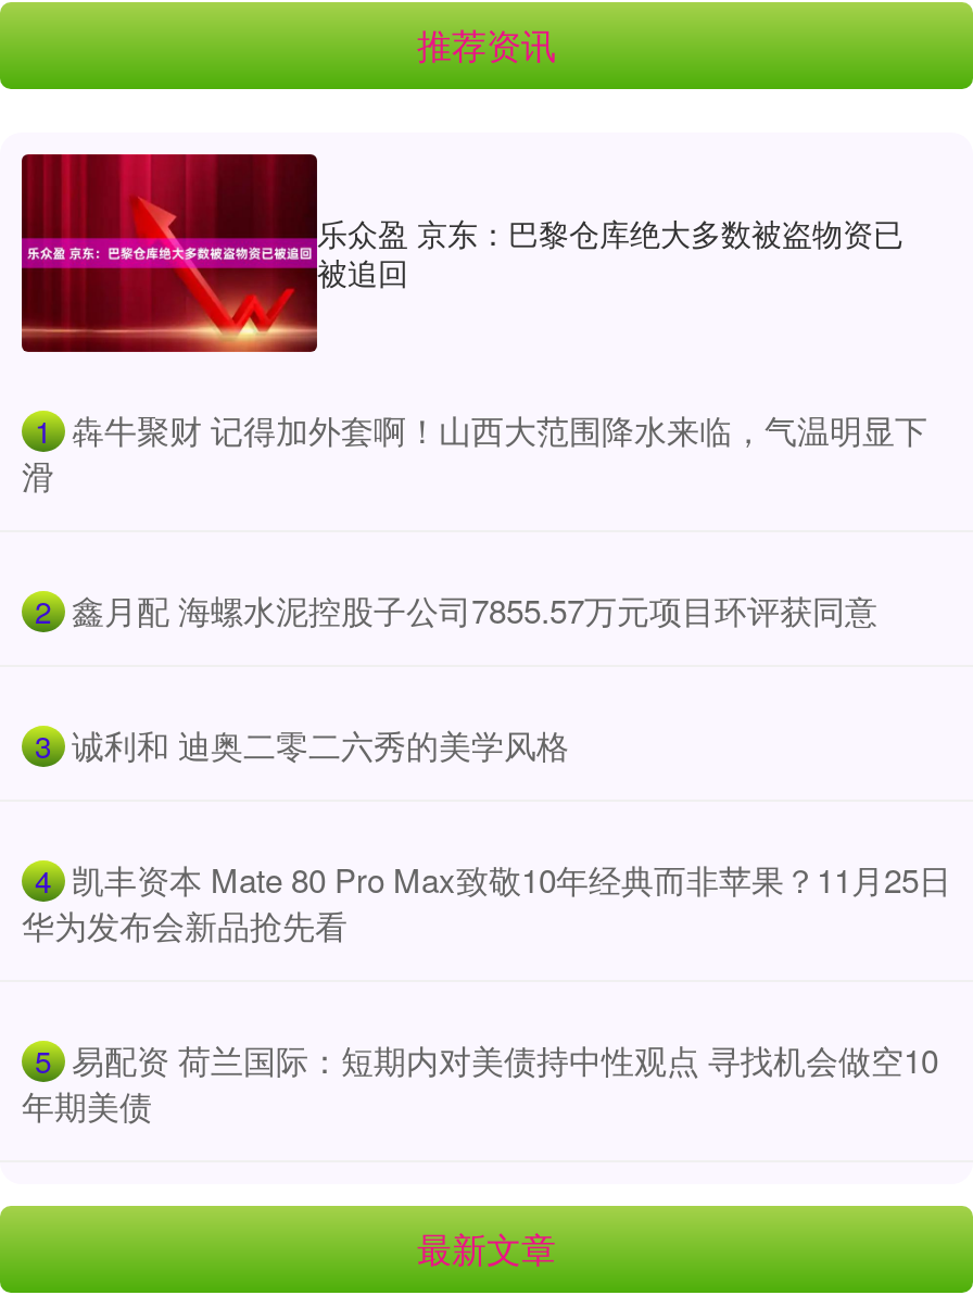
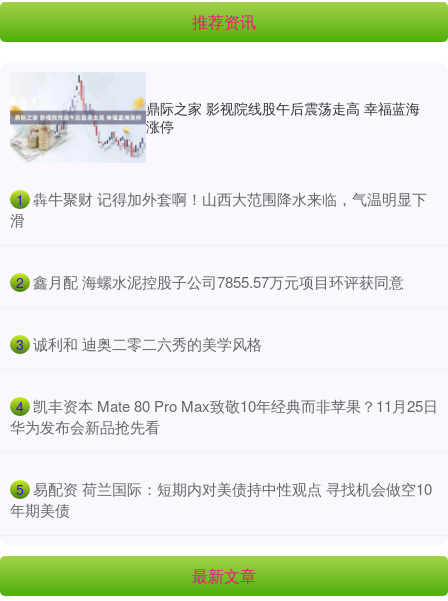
[20,152,903,354] [image] | 乐众盈 京东：巴黎仓库绝大多数被盗物资已 | 被追回 -> [10,72,420,163] [image] | 鼎际之家 影视院线股午后震荡走高 幸福蓝海 | 涨停

